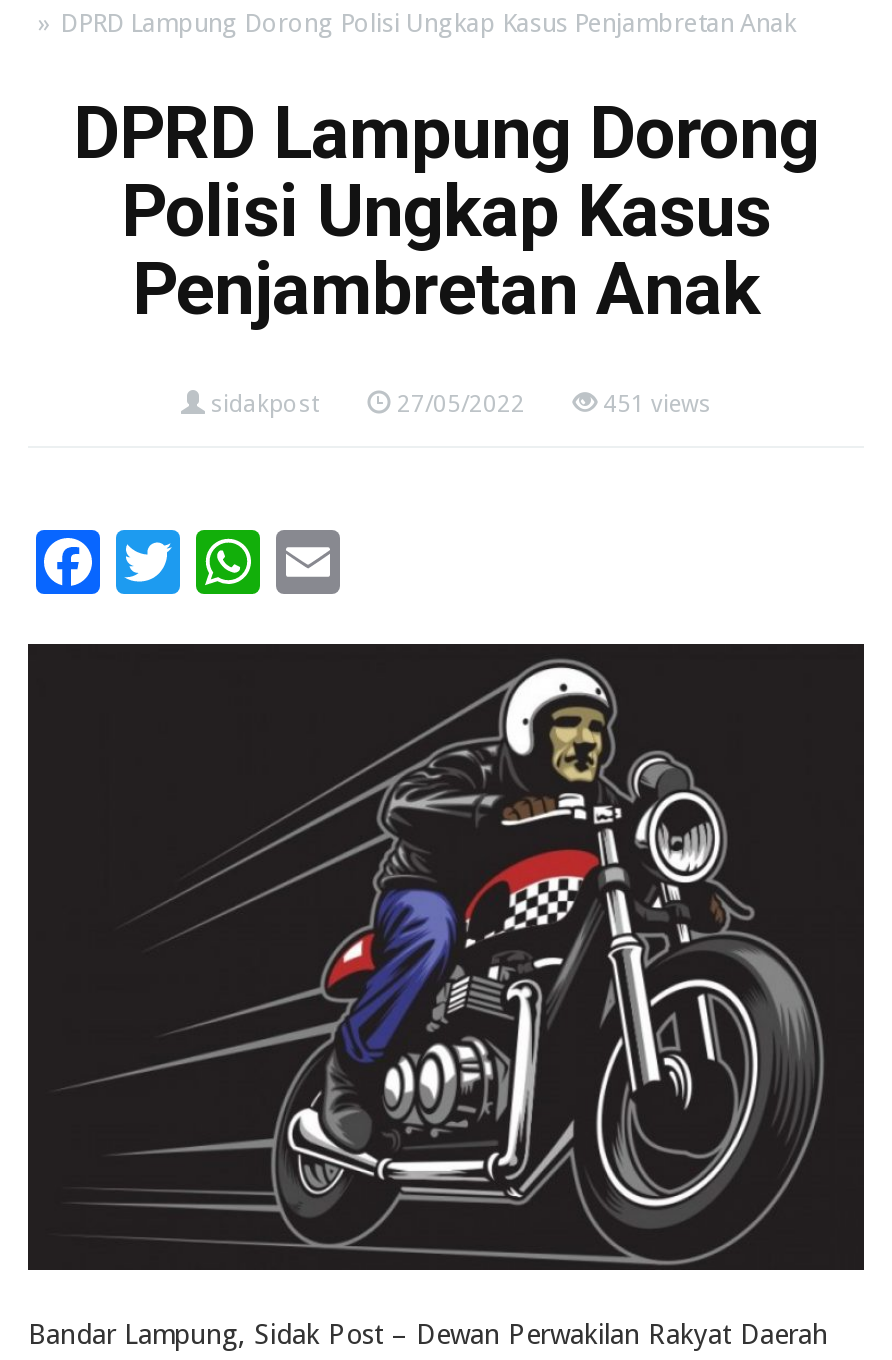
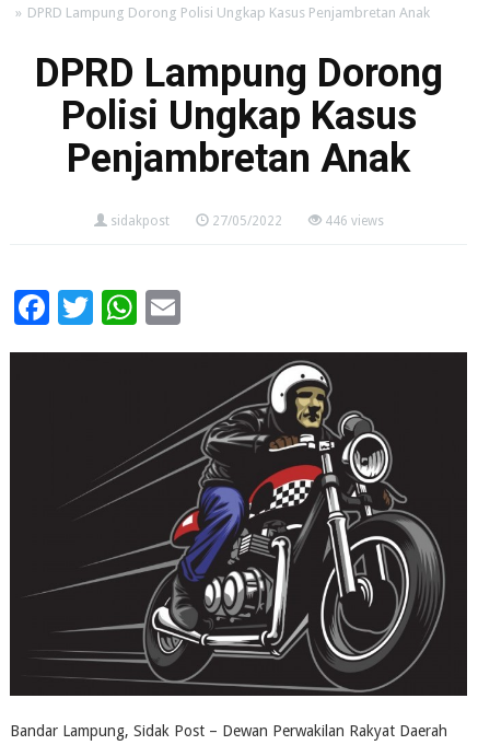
[597,391,711,419] 451 views -> [321,214,383,229] 446 views

